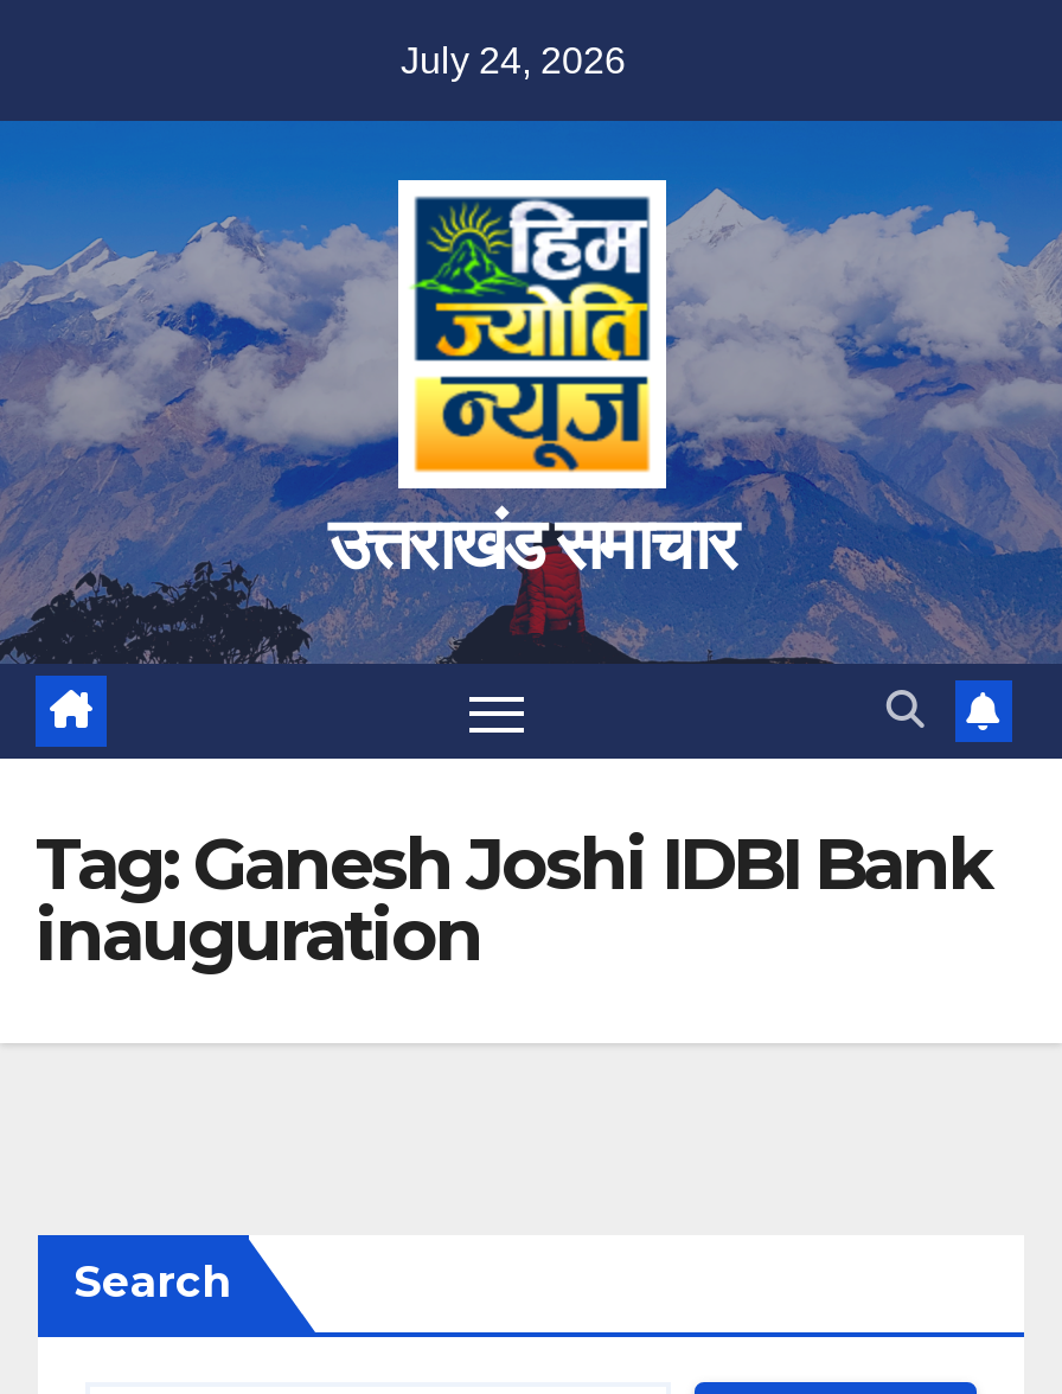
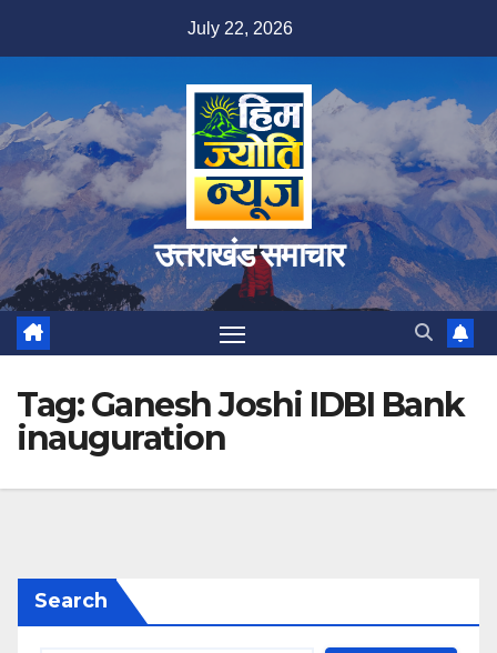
[401,40,626,81] July 24, 2026 -> [187,19,293,38] July 22, 2026

